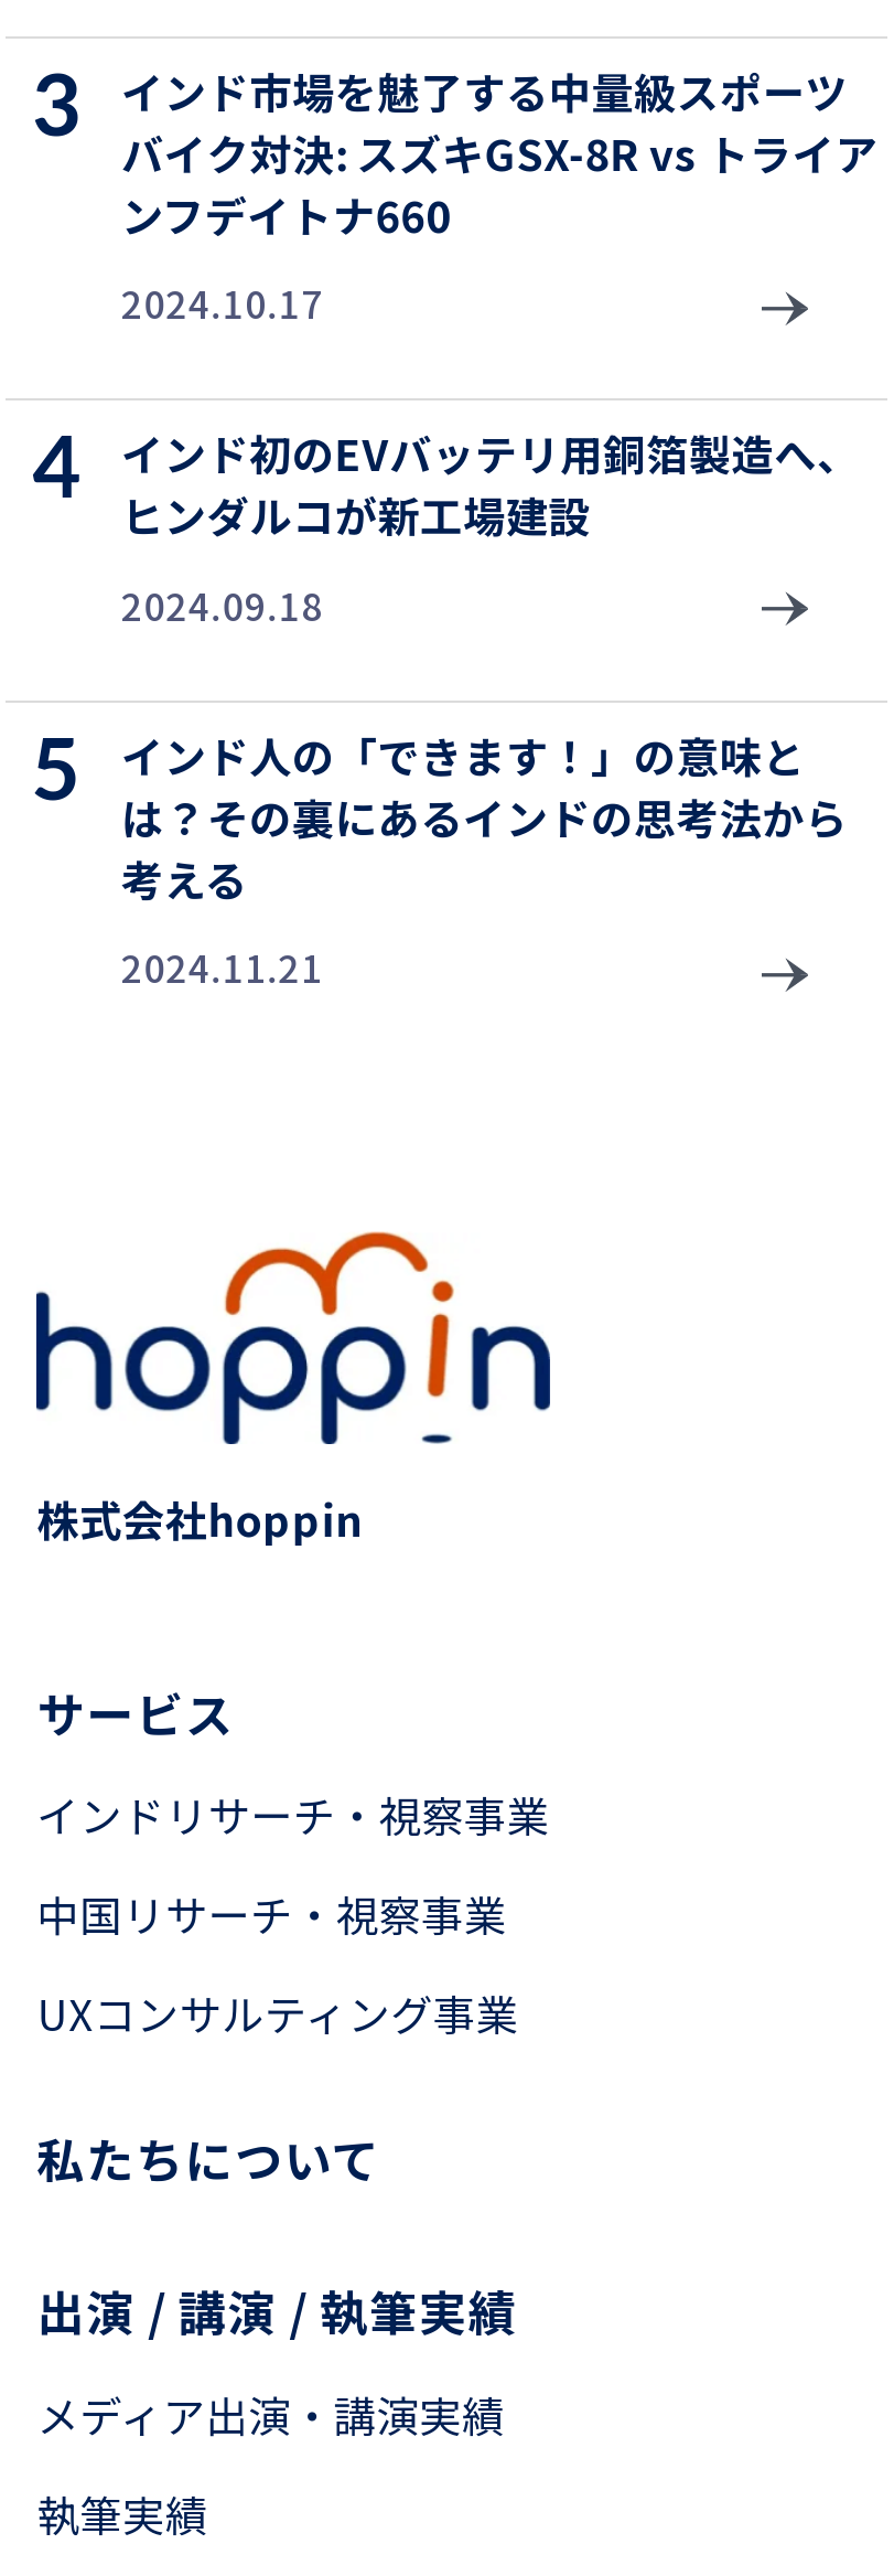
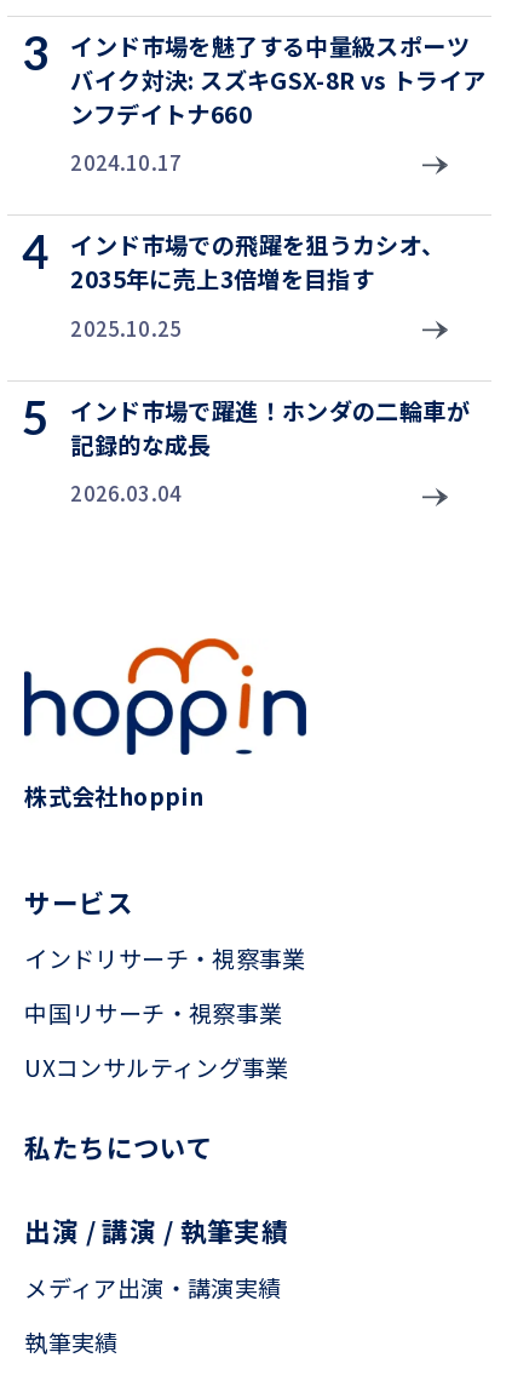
[121,423,859,547] インド初のEVバッテリ用銅箔製造へ、 | ヒンダルコが新工場建設 -> [71,228,445,296] インド市場での飛躍を狙うカシオ、 | 2035年に売上3倍増を目指す
[121,578,323,631] 2024.09.18 -> [71,313,182,342] 2025.10.25
[121,724,848,909] インド人の「できます！」の意味と | は？その裏にあるインドの思考法から | 考える -> [71,393,470,461] インド市場で躍進！ホンダの二輪車が | 記録的な成長
[121,941,323,994] 2024.11.21 -> [71,478,182,507] 2026.03.04

